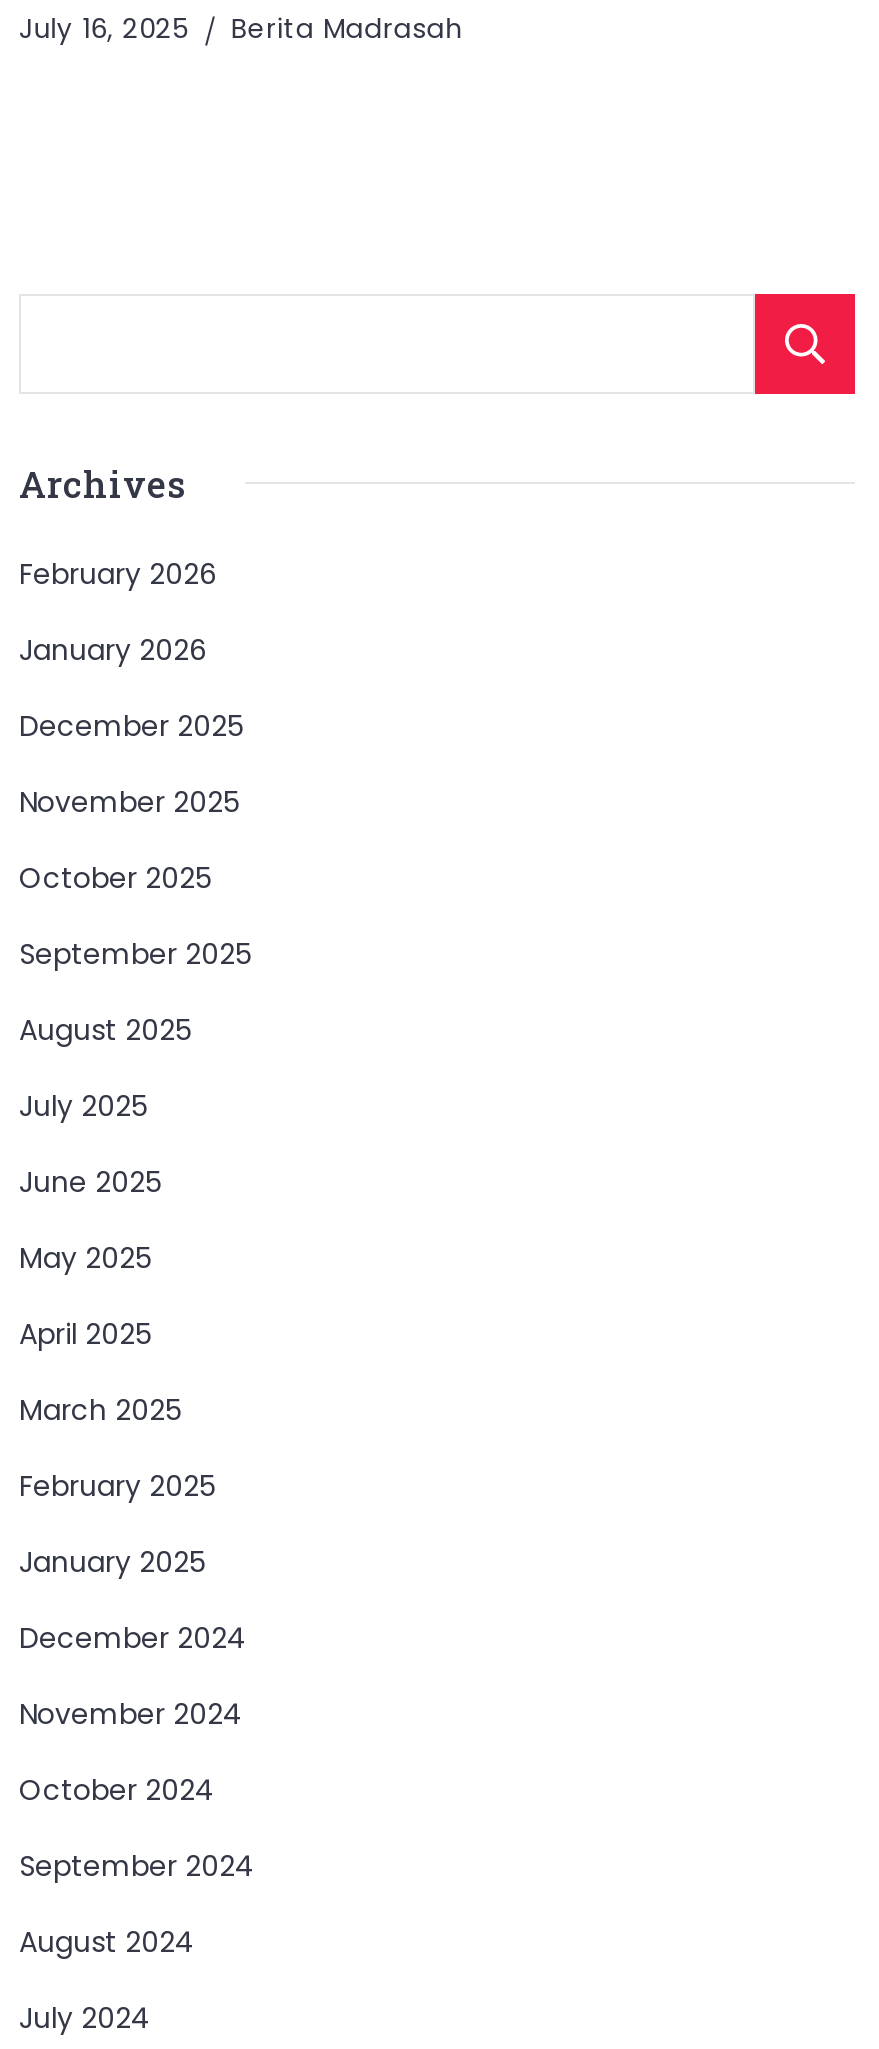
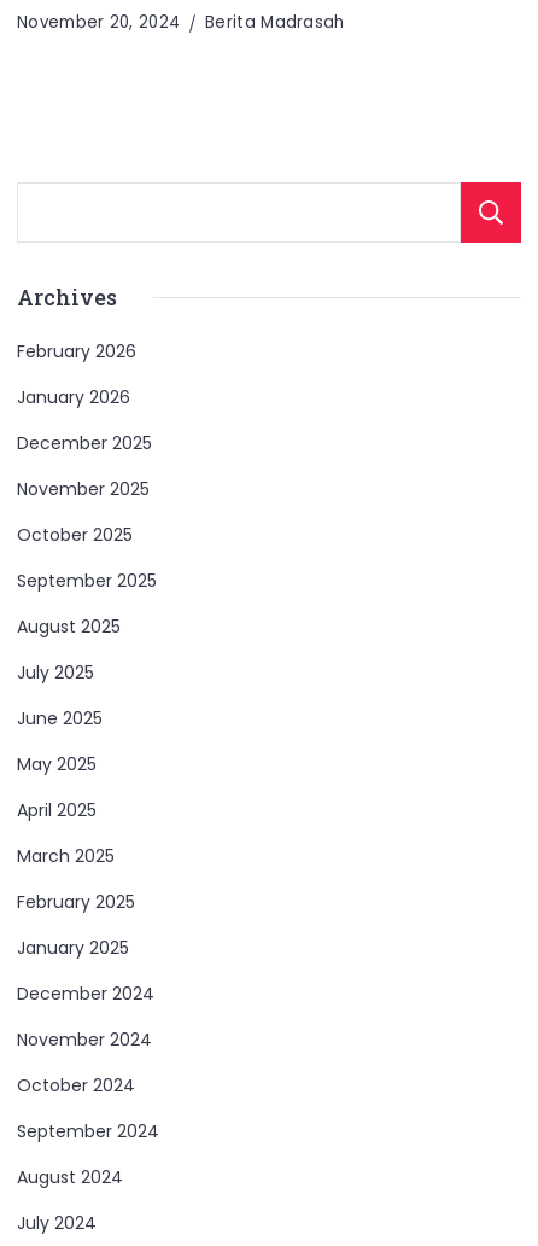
[19,10,462,48] July 16, 2025 Berita Madrasah -> [17,11,345,34] November 20, 2024 Berita Madrasah

